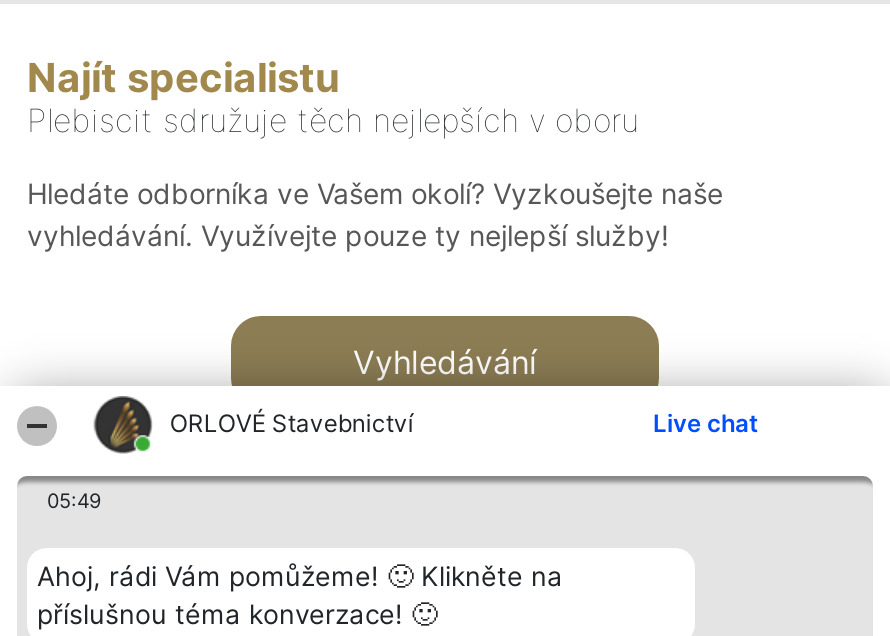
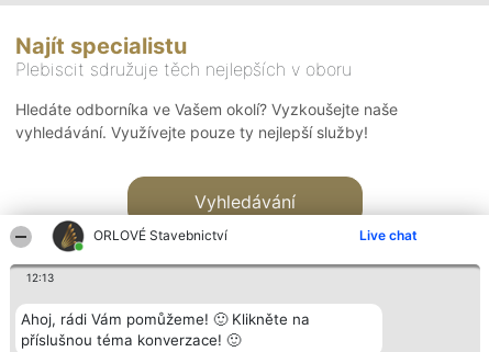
[47,488,101,512] 05:49 -> [26,271,54,284] 12:13

